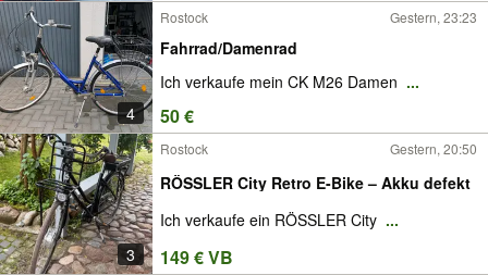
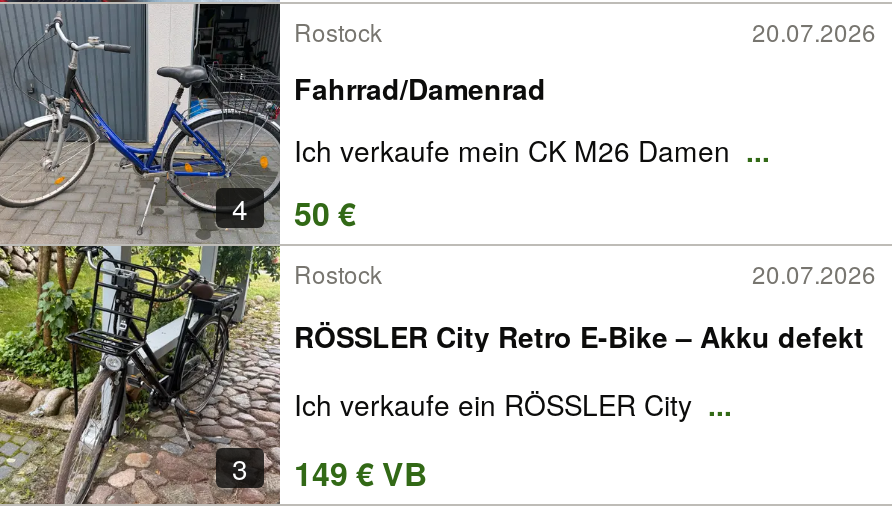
[390,8,477,26] Gestern, 23:23 -> [752,14,876,48] 20.07.2026
[390,139,477,158] Gestern, 20:50 -> [752,256,876,290] 20.07.2026

